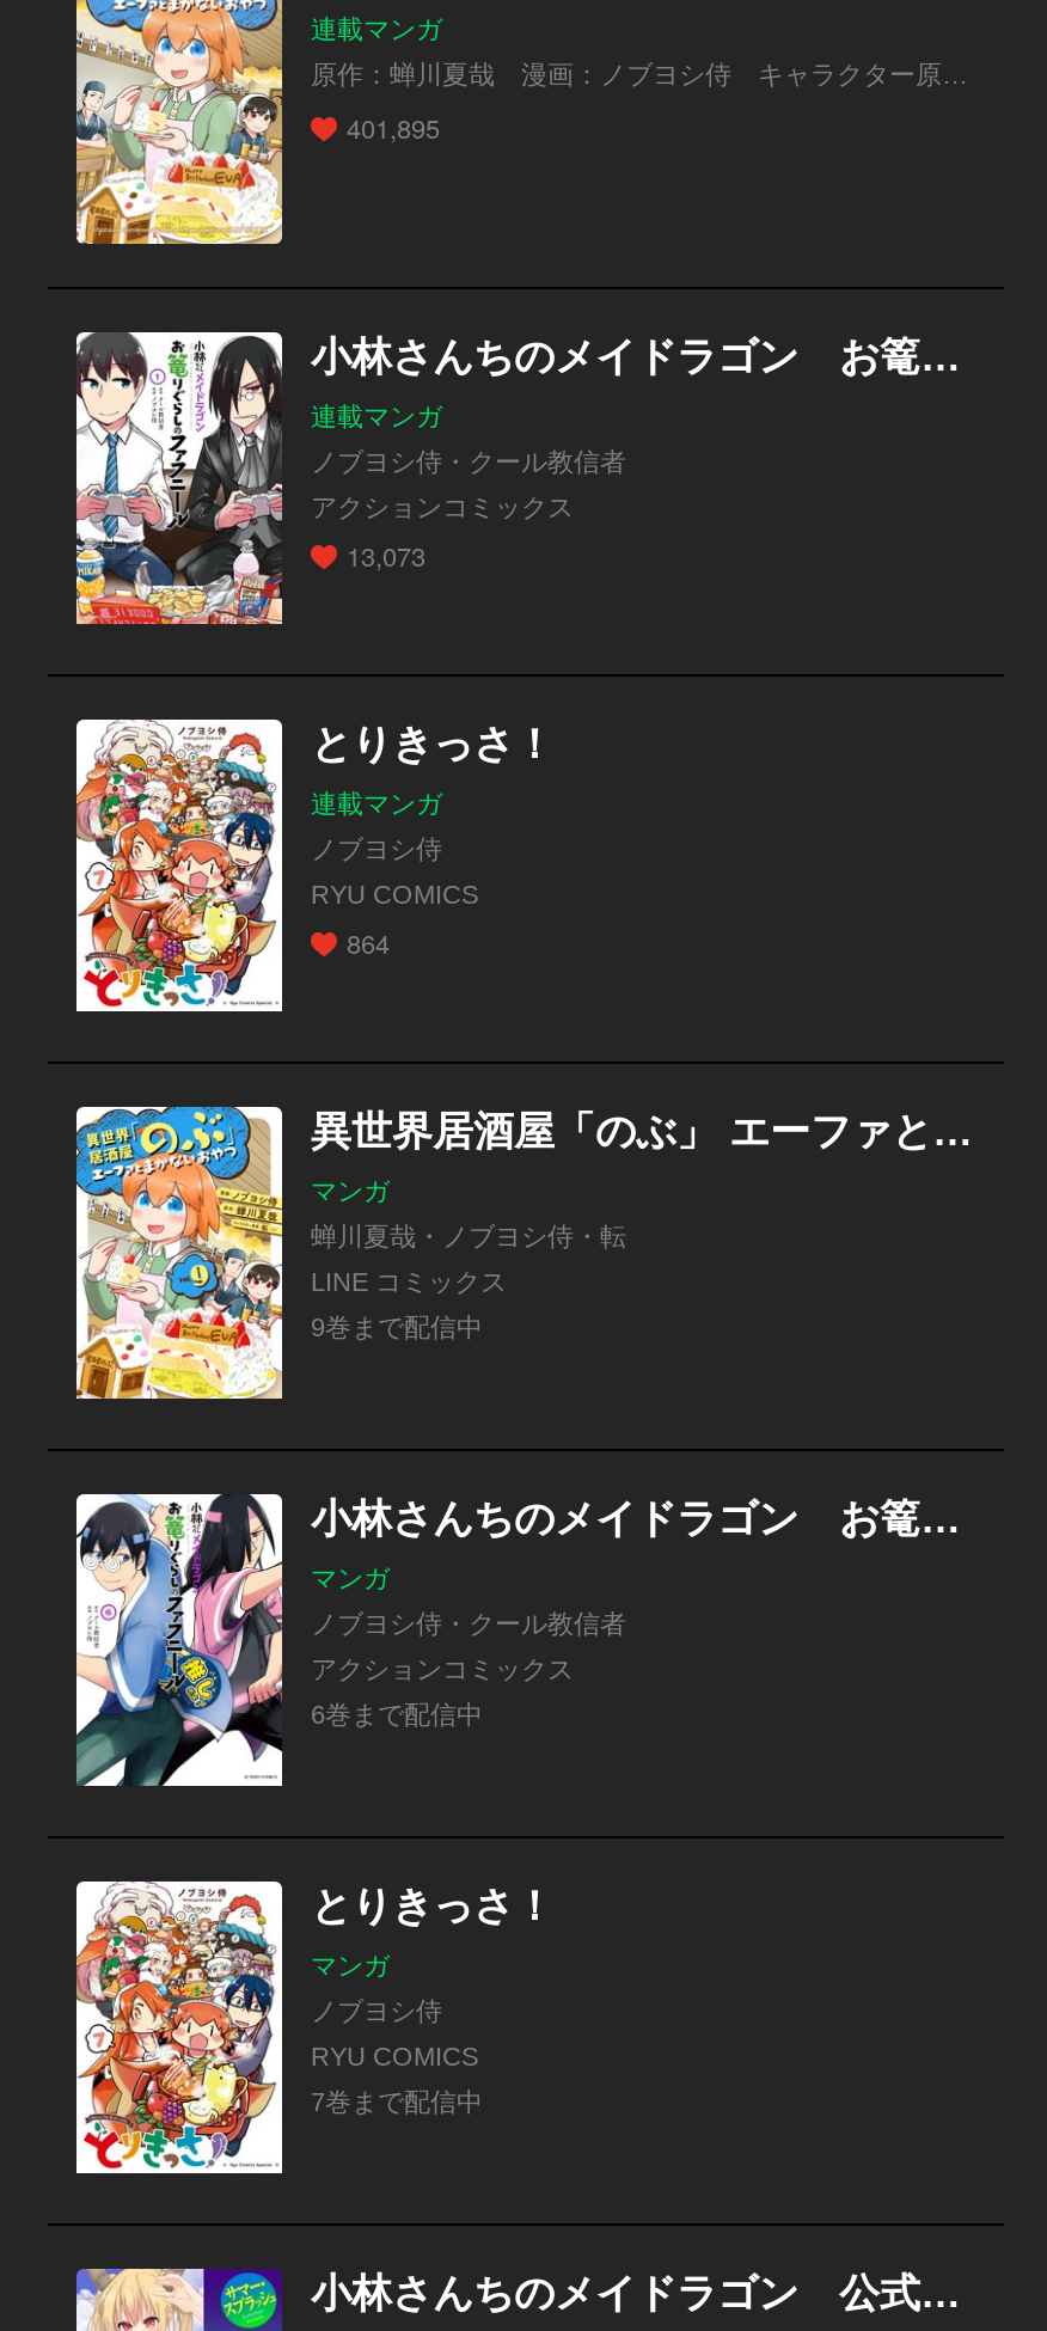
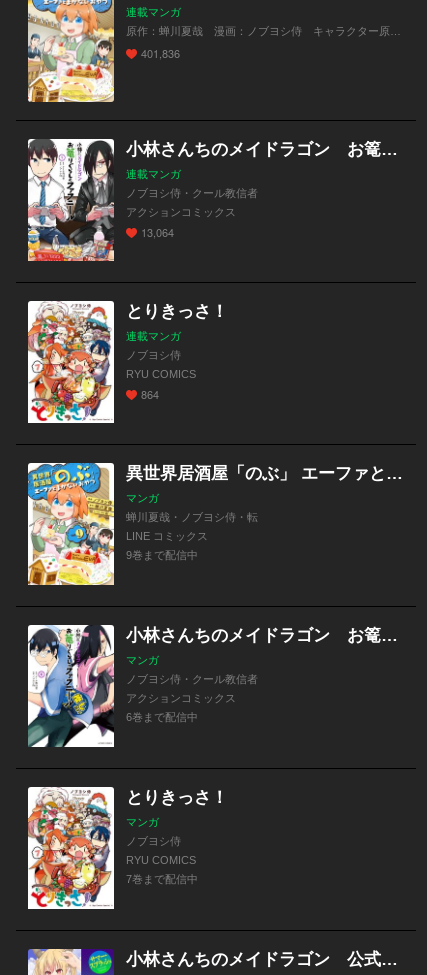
[347,108,440,146] 401,895 -> [141,45,180,61] 401,836
[347,536,425,574] 13,073 -> [141,224,174,240] 13,064

